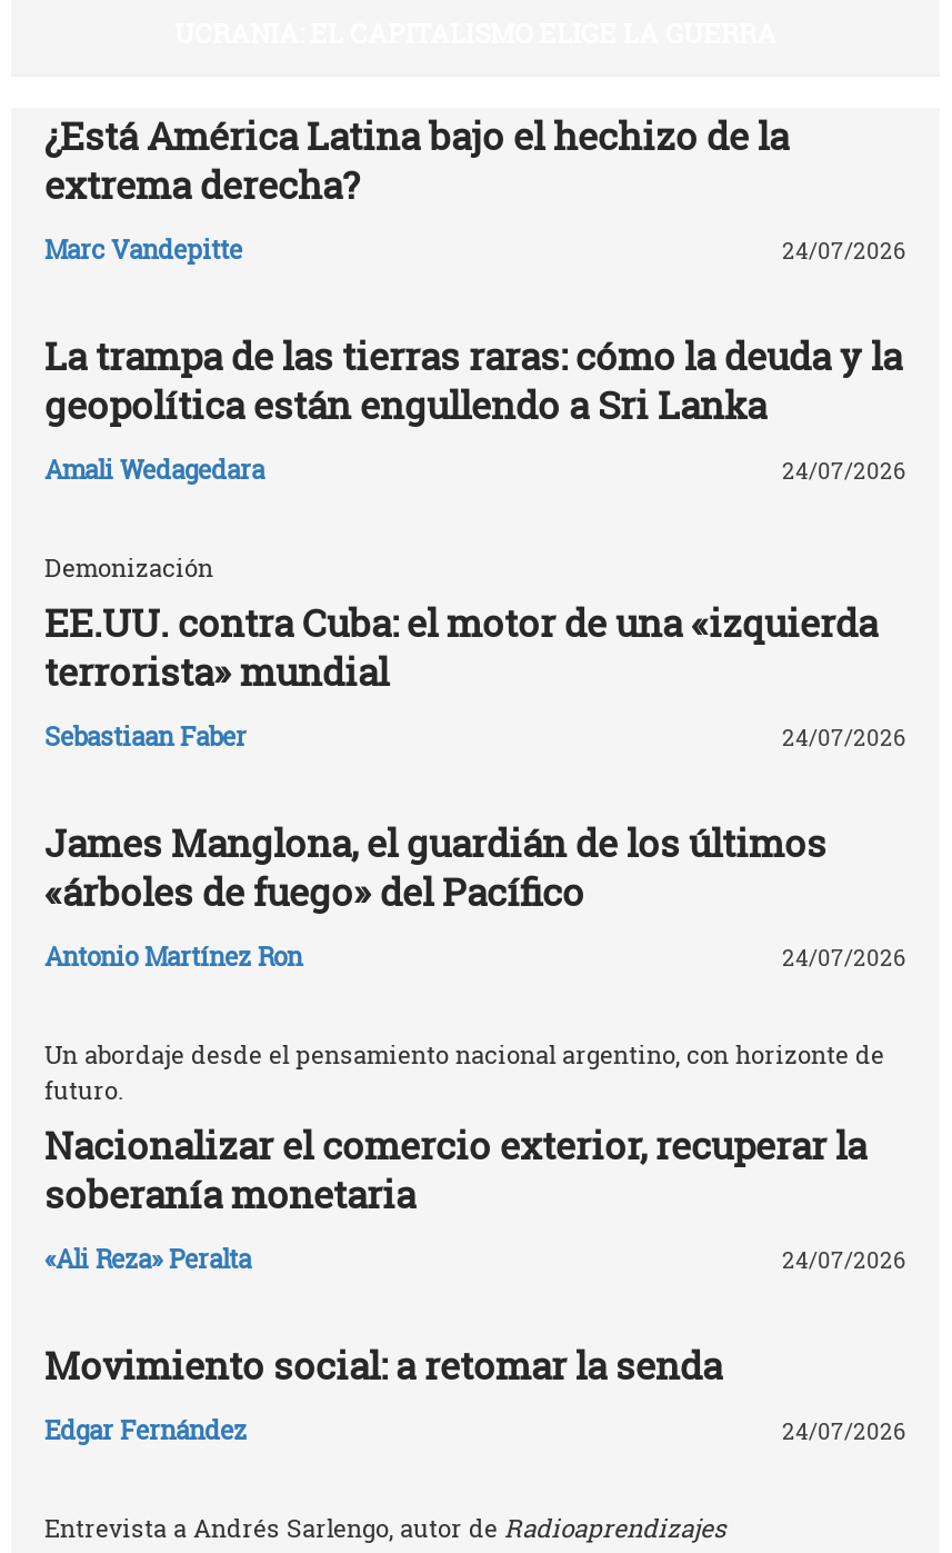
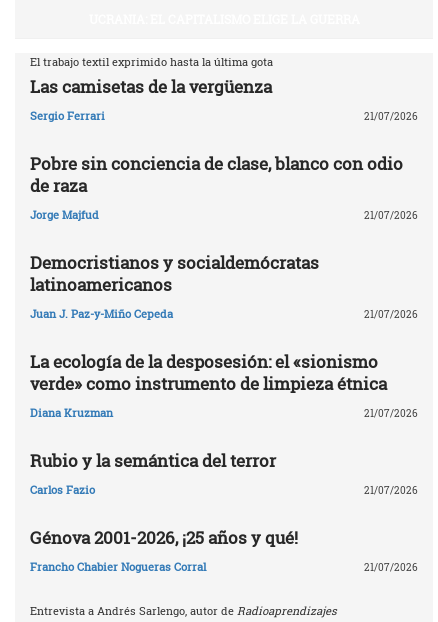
[44,110,789,210] ¿Está América Latina bajo el hechizo de la | extrema derecha? -> [30,54,273,98] El trabajo textil exprimido hasta la última gota | Las camisetas de la vergüenza
[44,233,906,266] Marc Vandepitte | 24/07/2026 -> [30,108,418,123] Sergio Ferrari | 21/07/2026
[44,330,902,430] La trampa de las tierras raras: cómo la deuda y la | geopolítica están engullendo a Sri Lanka -> [30,152,403,197] Pobre sin conciencia de clase, blanco con odio | de raza
[44,453,906,486] Amali Wedagedara | 24/07/2026 -> [30,207,418,222] Jorge Majfud | 21/07/2026
[44,550,878,697] Demonización | EE.UU. contra Cuba: el motor de una «izquierda | terrorista» mundial -> [30,251,319,296] Democristianos y socialdemócratas | latinoamericanos
[44,720,906,753] Sebastiaan Faber | 24/07/2026 -> [30,306,418,321] Juan J. Paz-y-Miño Cepeda | 21/07/2026
[44,817,826,917] James Manglona, el guardián de los últimos | «árboles de fuego» del Pacífico -> [30,350,387,395] La ecología de la desposesión: el «sionismo | verde» como instrumento de limpieza étnica
[44,940,906,973] Antonio Martínez Ron | 24/07/2026 -> [30,405,418,420] Diana Kruzman | 21/07/2026
[44,1037,884,1219] Un abordaje desde el pensamiento nacional argentino, con horizonte de | futuro. | Nacionalizar el comercio exterior, recuperar la | soberanía monetaria -> [30,449,276,472] Rubio y la semántica del terror
[44,1242,906,1276] «Ali Reza» Peralta | 24/07/2026 -> [30,482,418,497] Carlos Fazio | 21/07/2026
[44,1339,722,1390] Movimiento social: a retomar la senda -> [30,526,298,549] Génova 2001-2026, ¡25 años y qué!
[44,1413,906,1447] Edgar Fernández | 24/07/2026 -> [30,559,418,574] Francho Chabier Nogueras Corral | 21/07/2026

